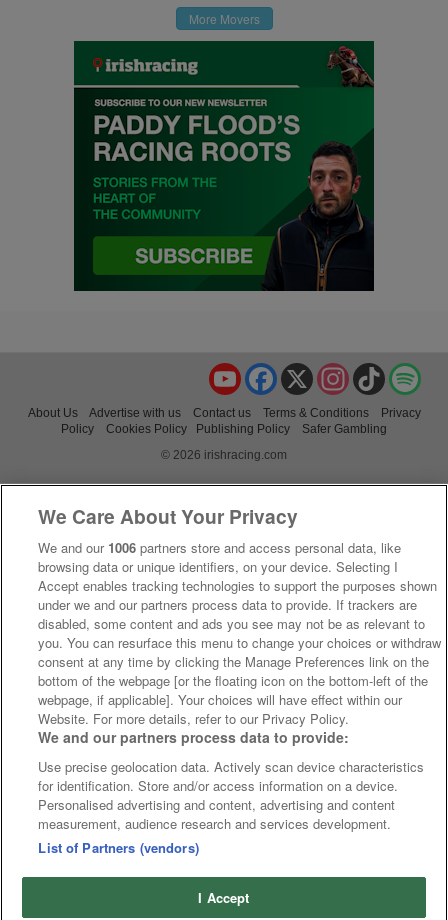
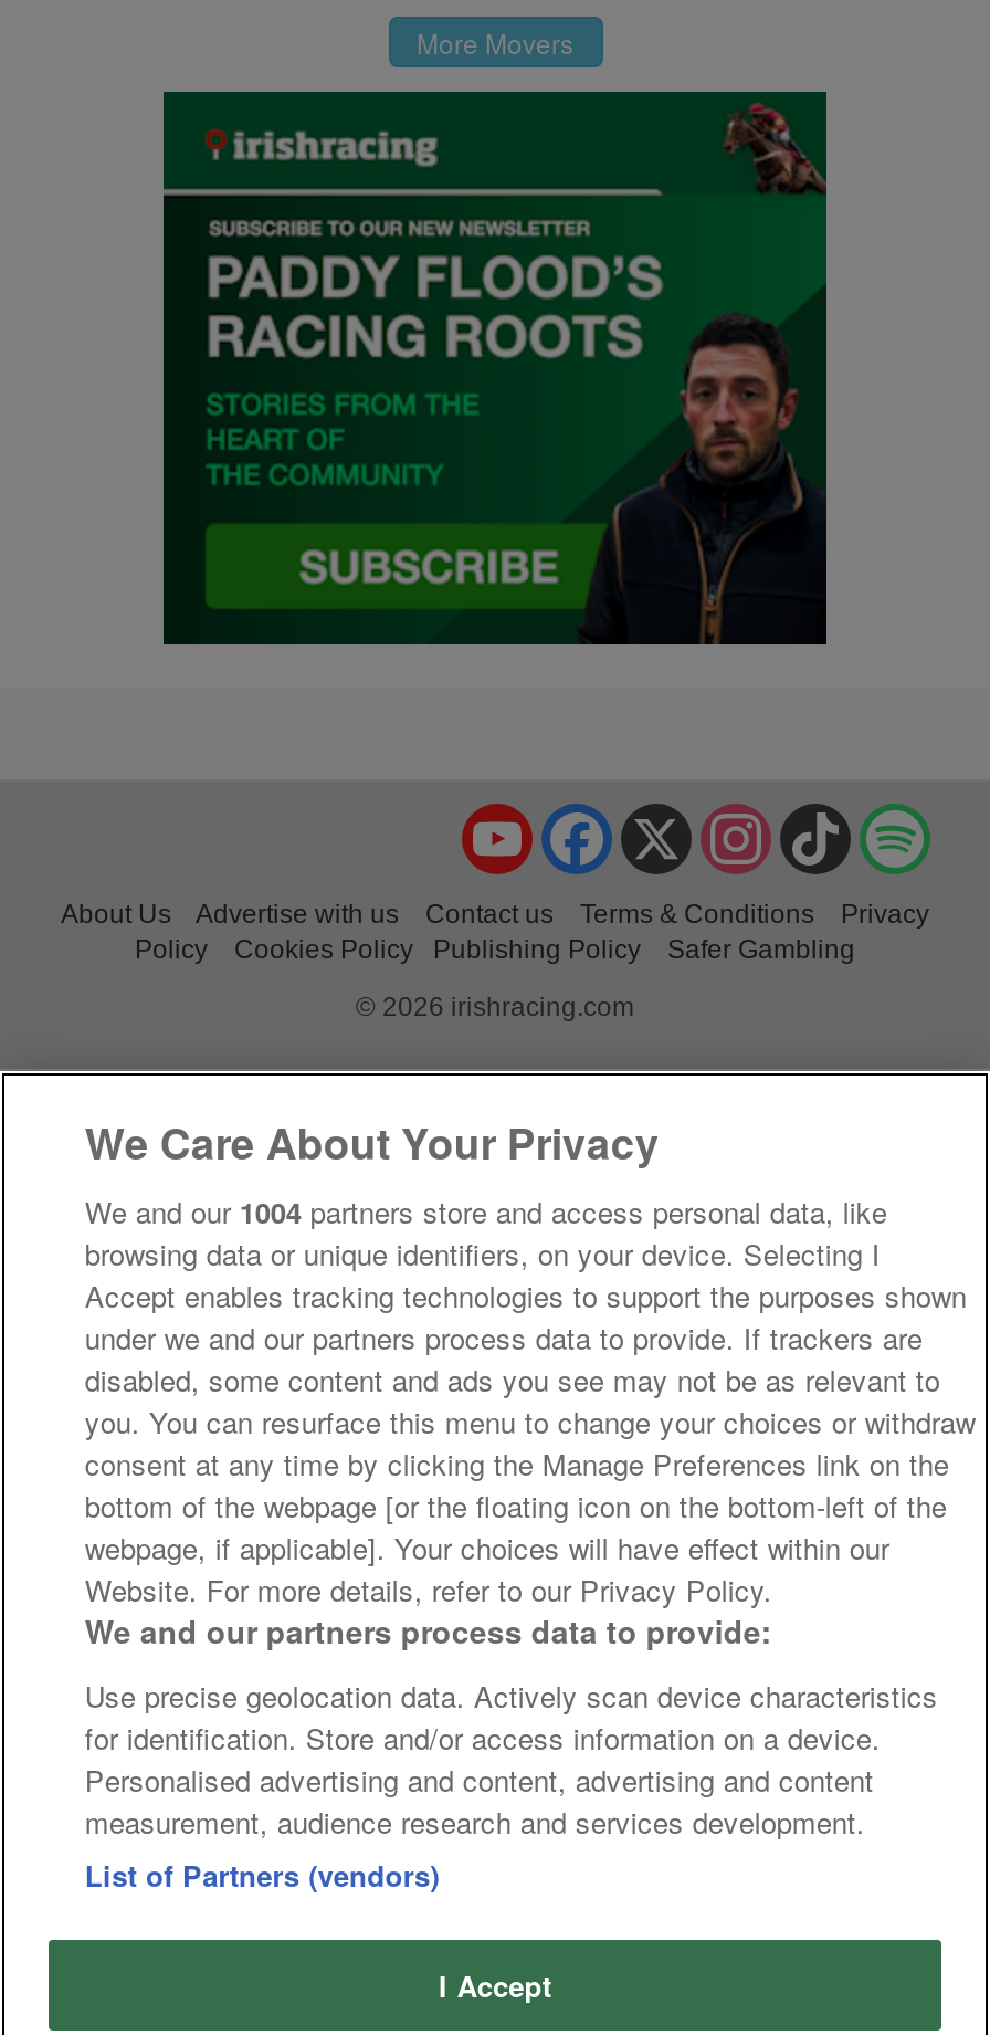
[38,538,401,557] We and our 1006 partners store and access personal data, like -> [85,1190,887,1232] We and our 1004 partners store and access personal data, like

